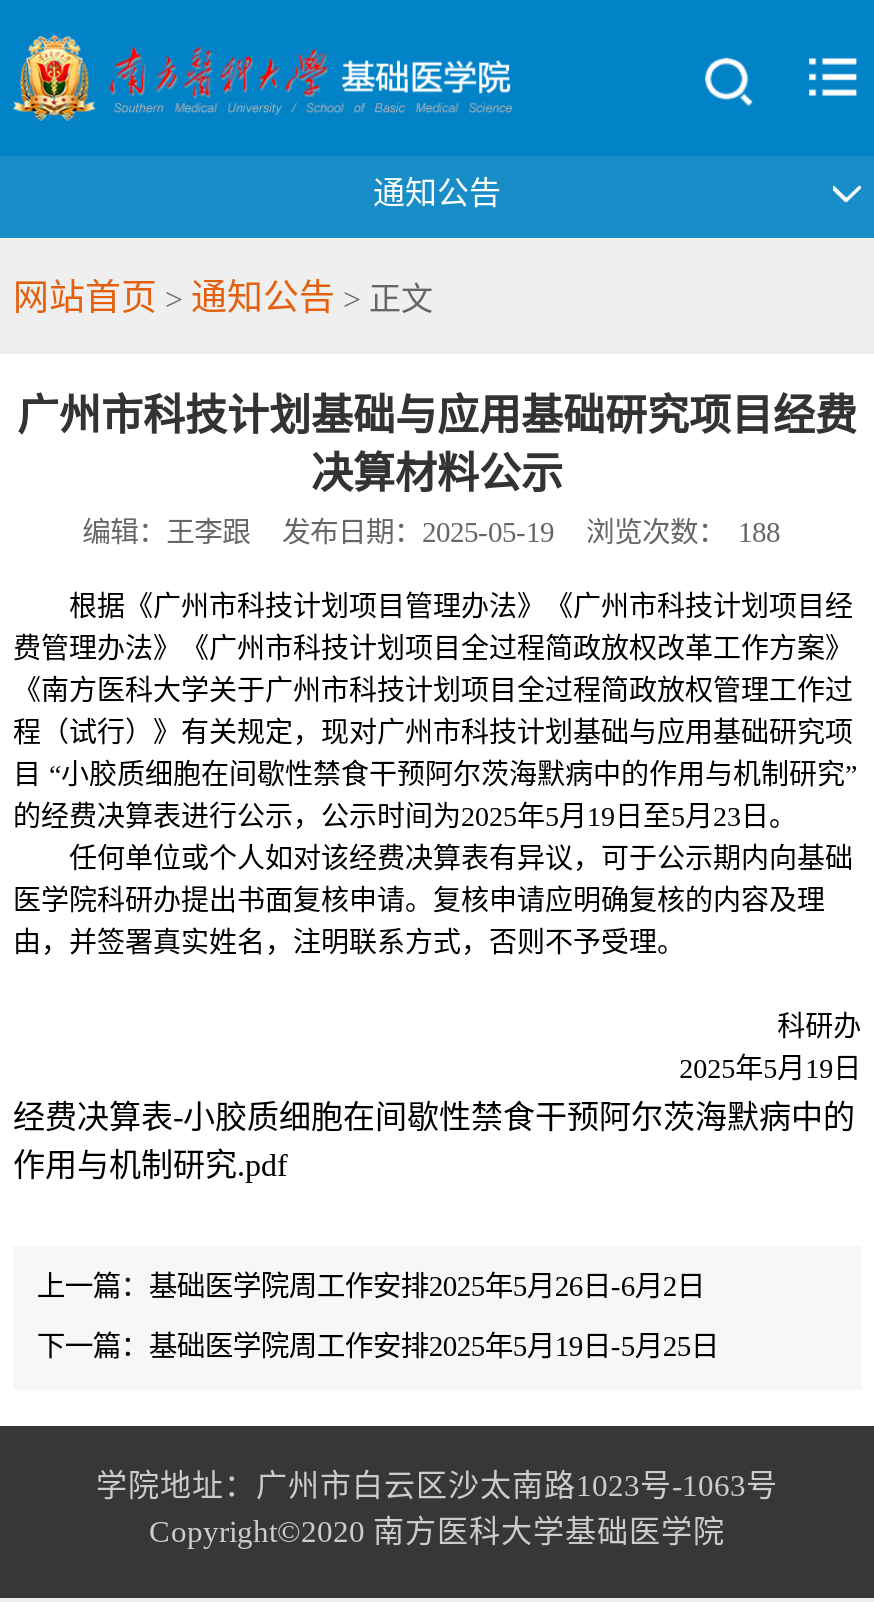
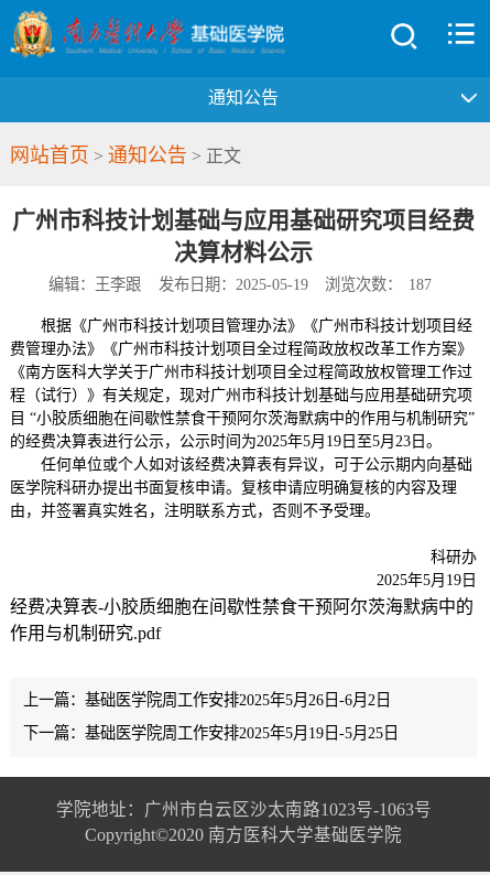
[82,517,780,549] 编辑：王李跟 发布日期：2025-05-19 浏览次数： 188 -> [48,276,432,294] 编辑：王李跟 发布日期：2025-05-19 浏览次数： 187

